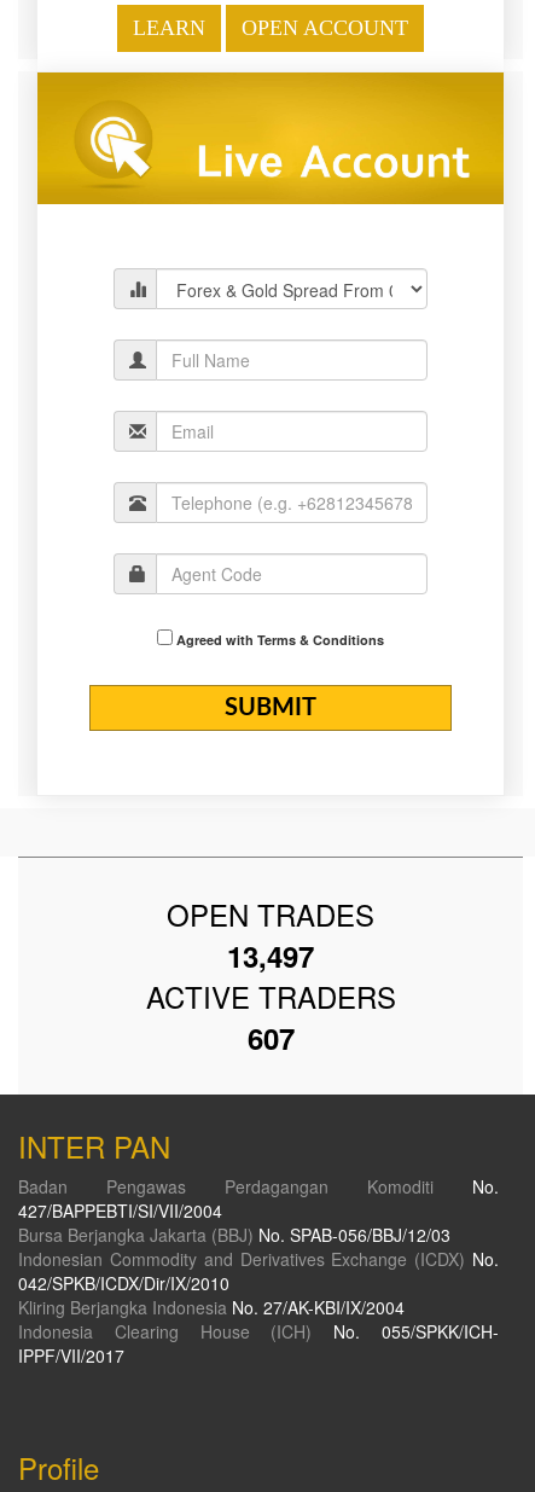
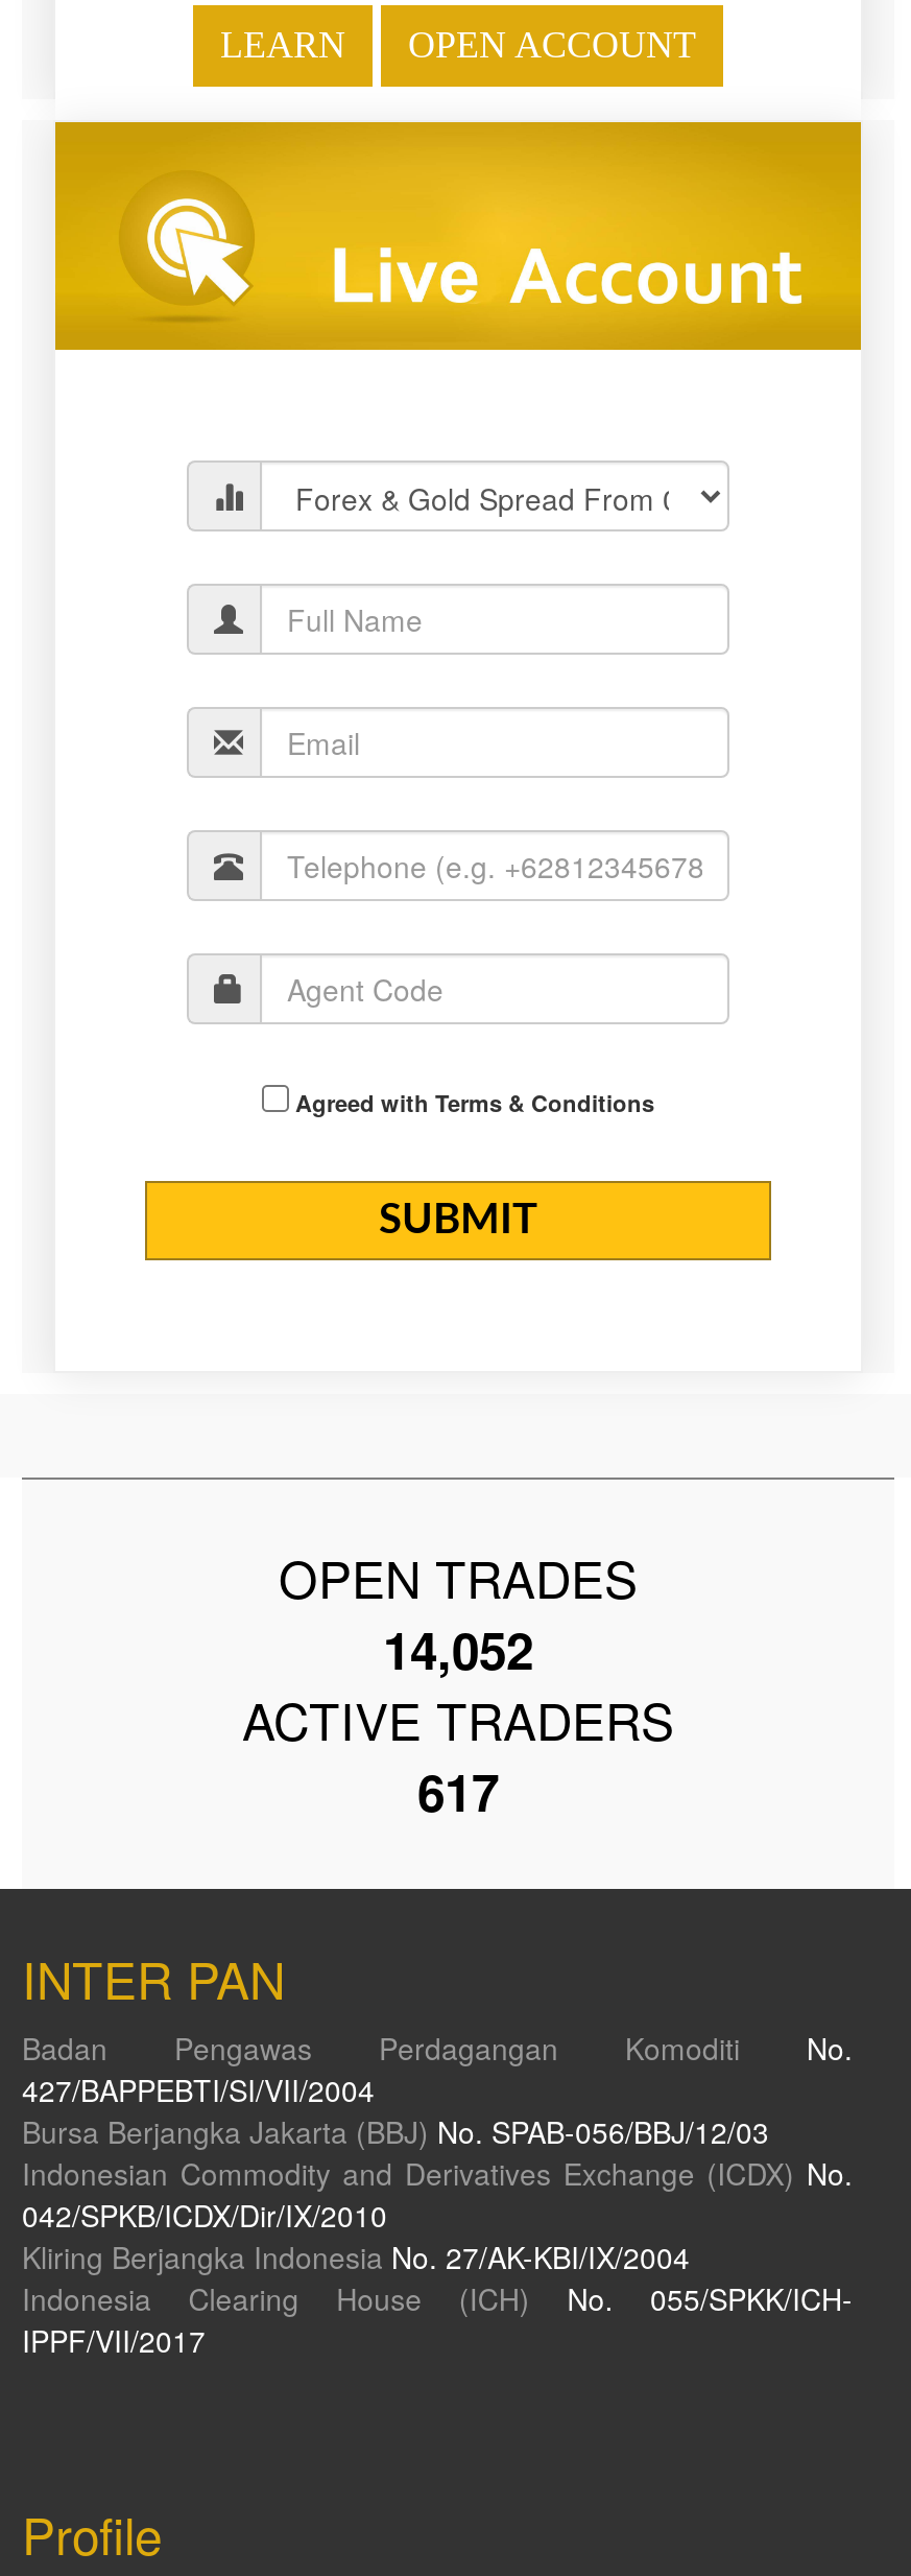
[227,934,314,976] 13,497 -> [383,1612,533,1683] 14,052
[247,1017,294,1058] 607 -> [417,1754,499,1825] 617

